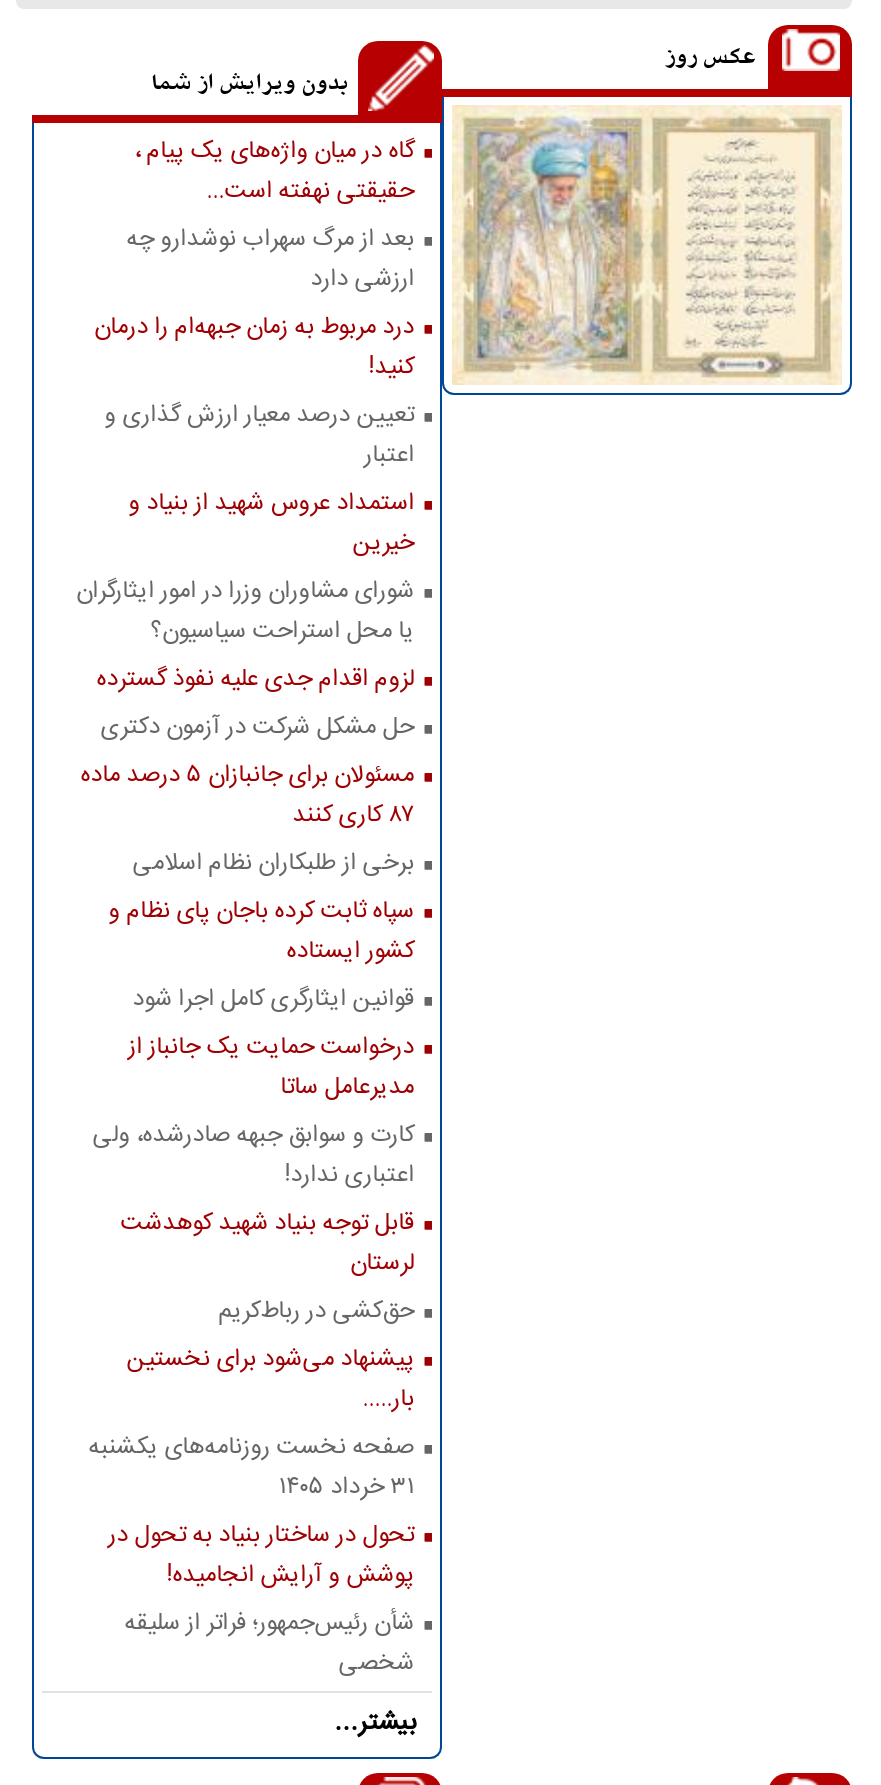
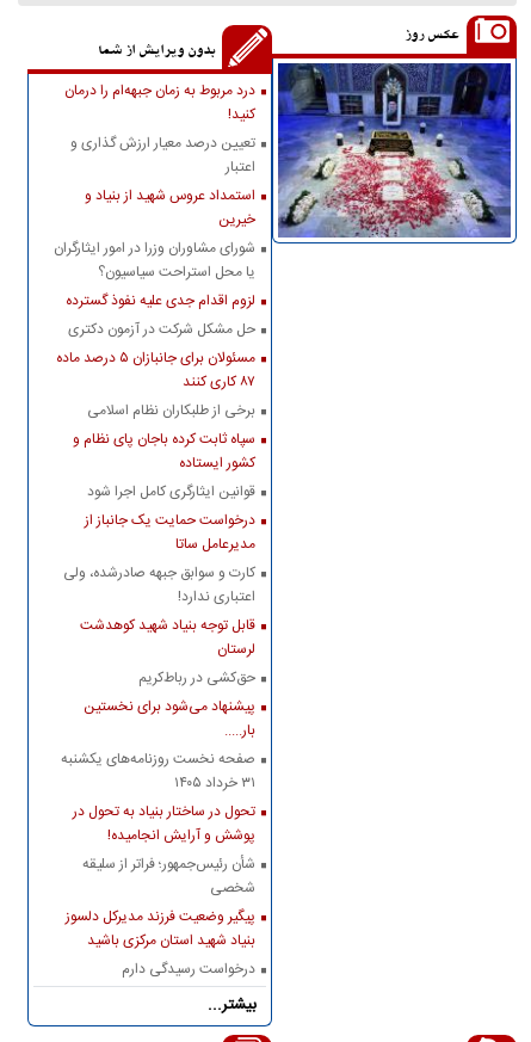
[440,107,852,583] [image] -> [271,62,518,245] [image]
[126,131,414,299] گاه در میان واژه‌‌های یک پیام ، | حقیقتی نهفته است... | بعد از مرگ سهراب نوشدارو چه | ارزشی دارد -> none
moved [76,307,414,1643] -> [54,79,256,876]: درد مربوط به زمان جبهه‌ام را درمان | کنید! | تعیین درصد معیار ارزش گذاری و | ... | پوشش و آرایش انجامیده! | شأن رئیس‌جمهور؛ فراتر از سلیقه
none -> [66,905,256,981] پیگیر وضعیت فرزند مدیرکل دلسوز | بنیاد شهید استان مرکزی باشید | درخواست رسیدگی دارم

